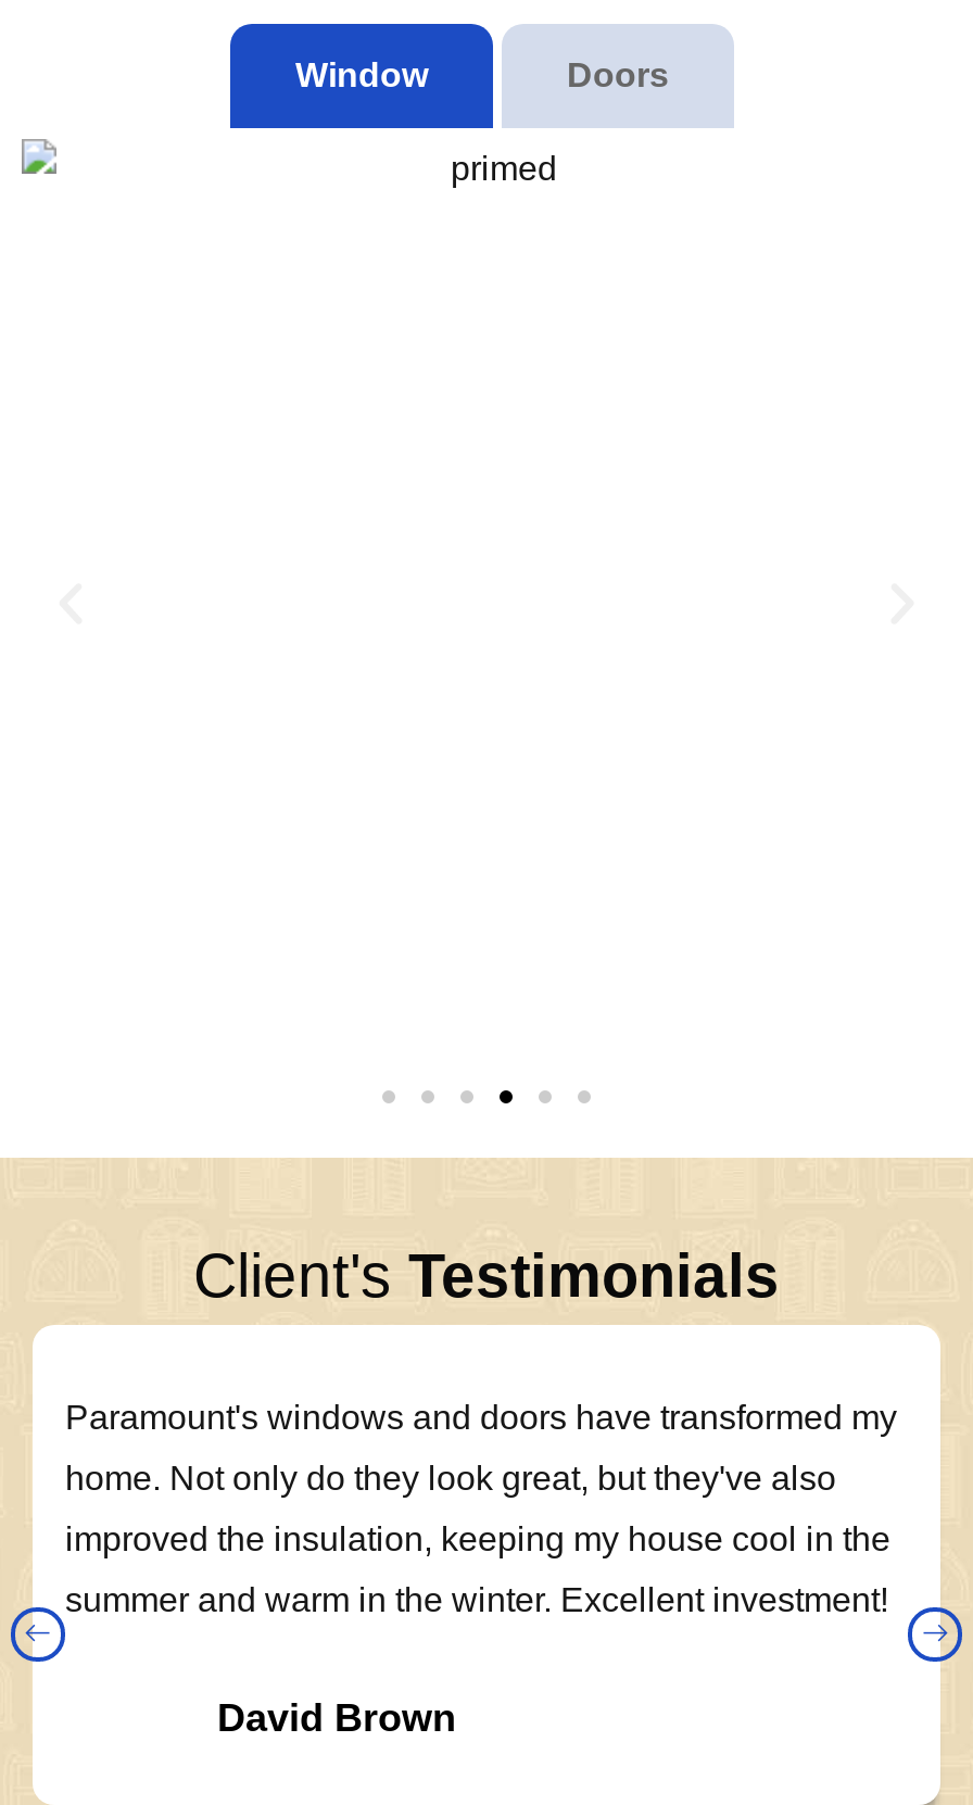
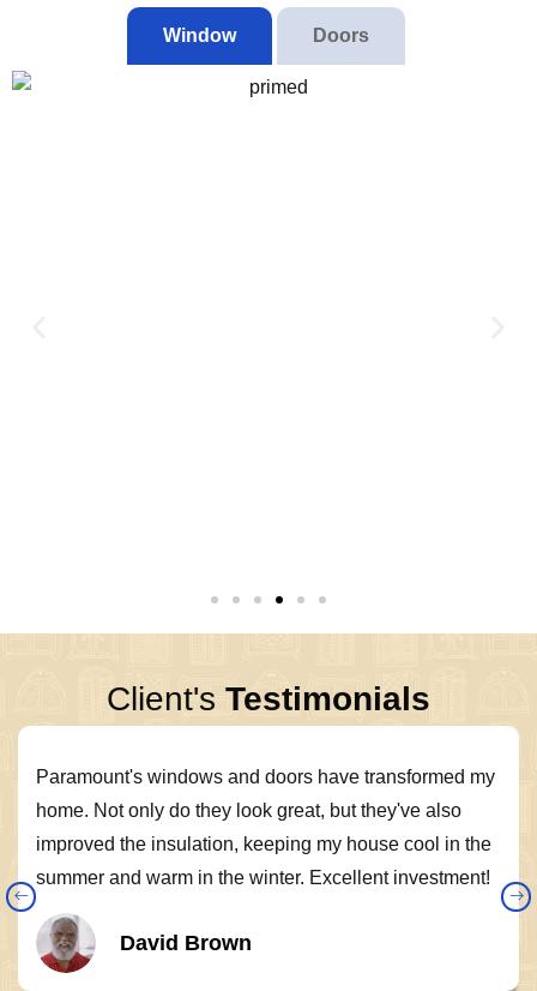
none -> [36,914,96,974] [image]

